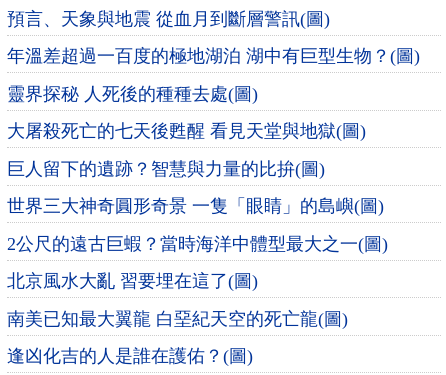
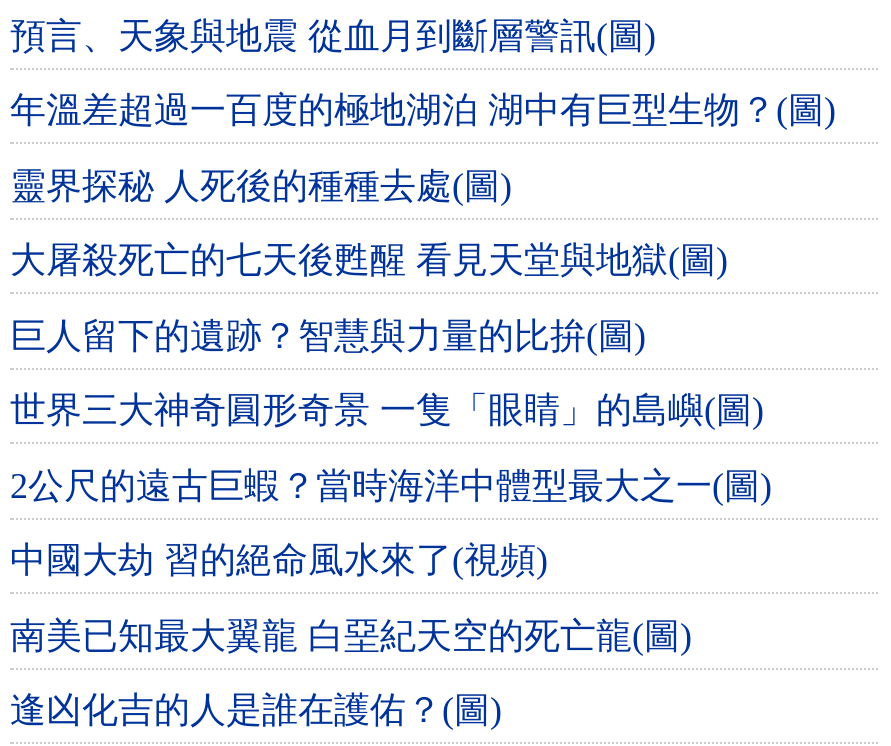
[7,271,258,291] 北京風水大亂 習要埋在這了(圖) -> [10,540,548,580] 中國大劫 習的絕命風水來了(視頻)

